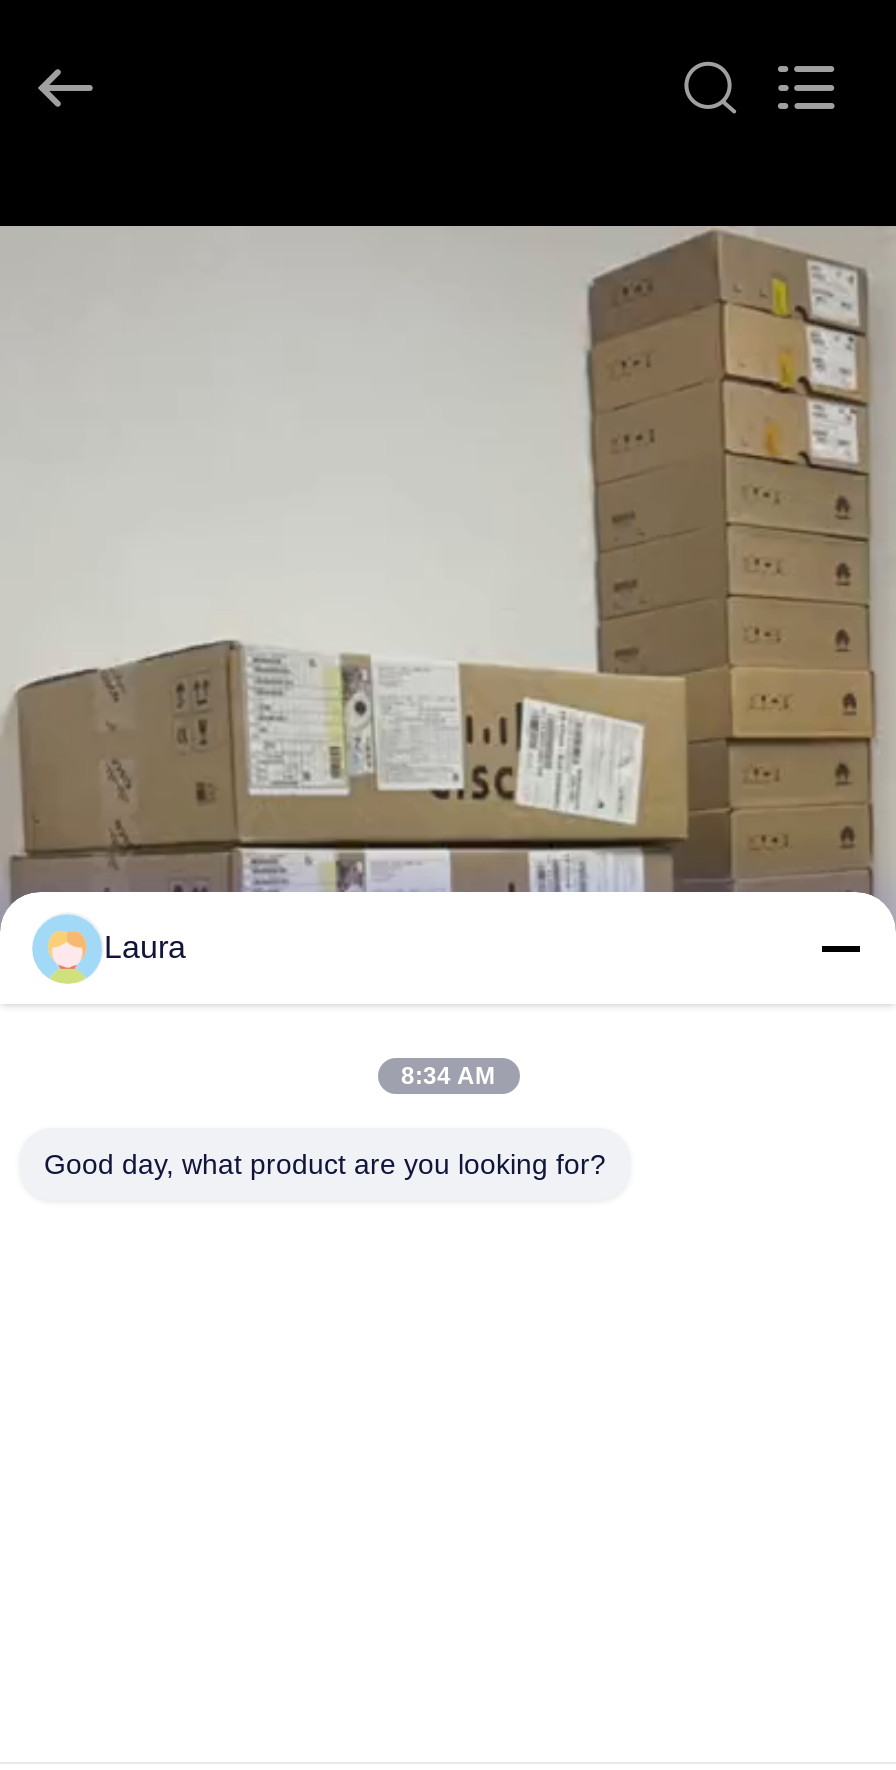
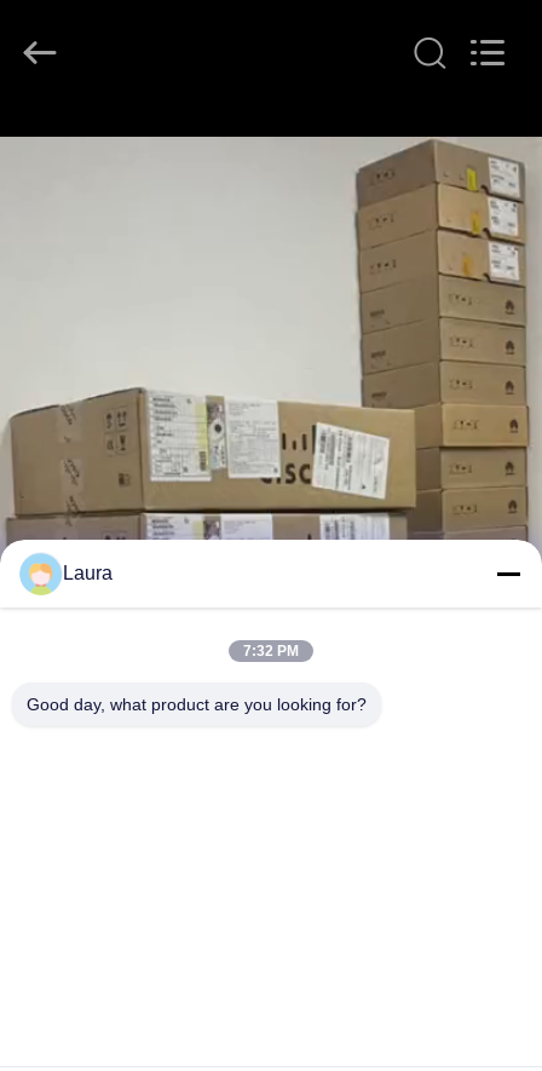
[401,1062,495,1090] 8:34 AM -> [243,643,299,660] 7:32 PM

